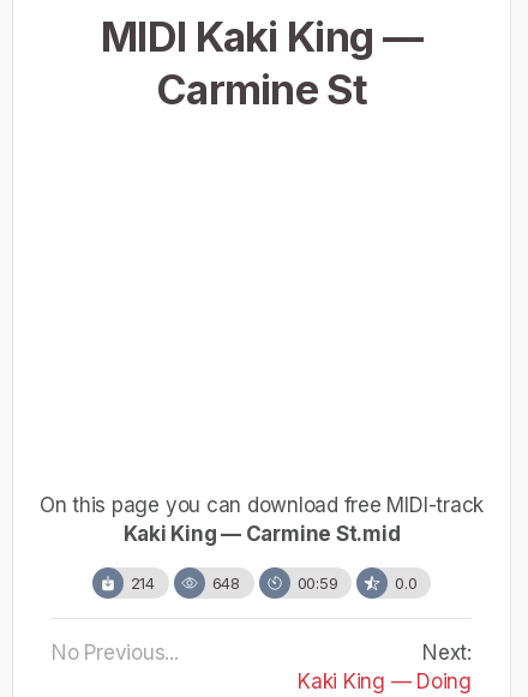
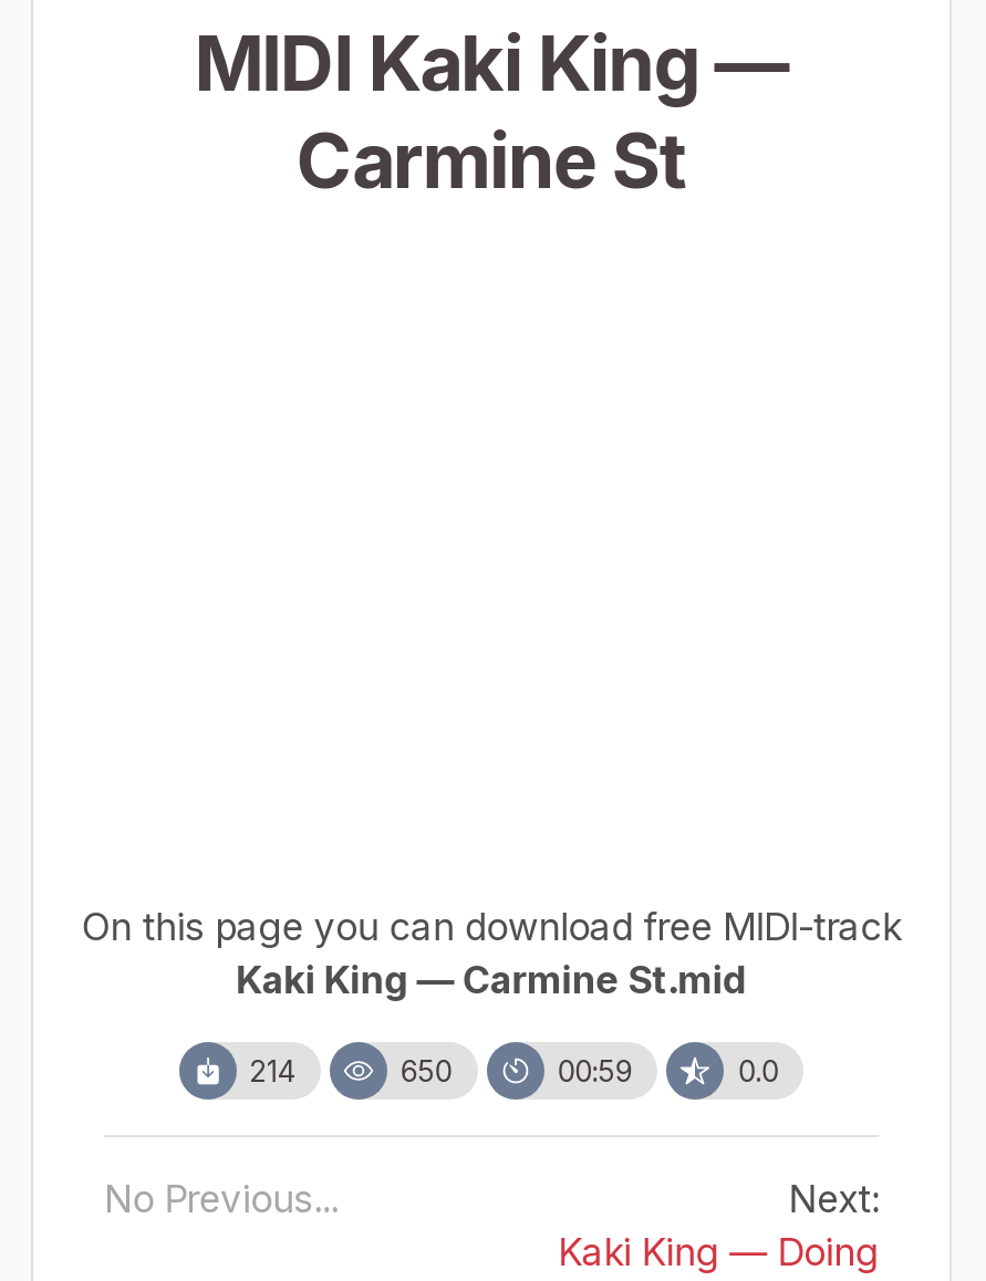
[212,573,240,592] 648 -> [400,1052,451,1087] 650

